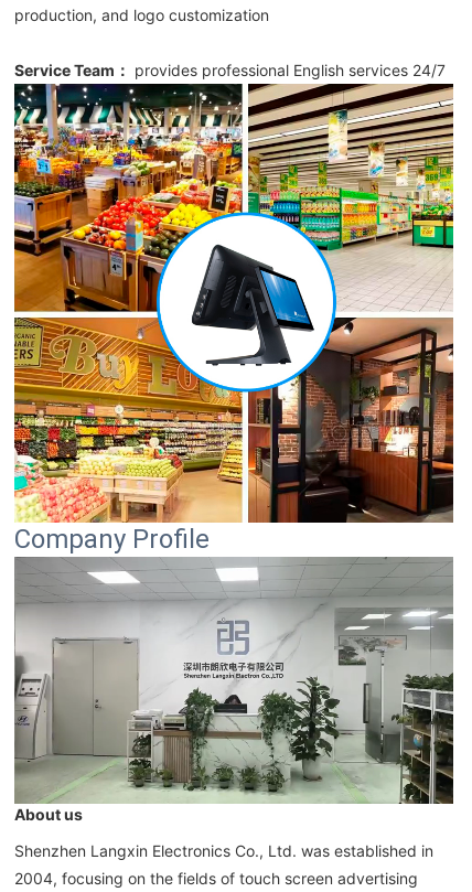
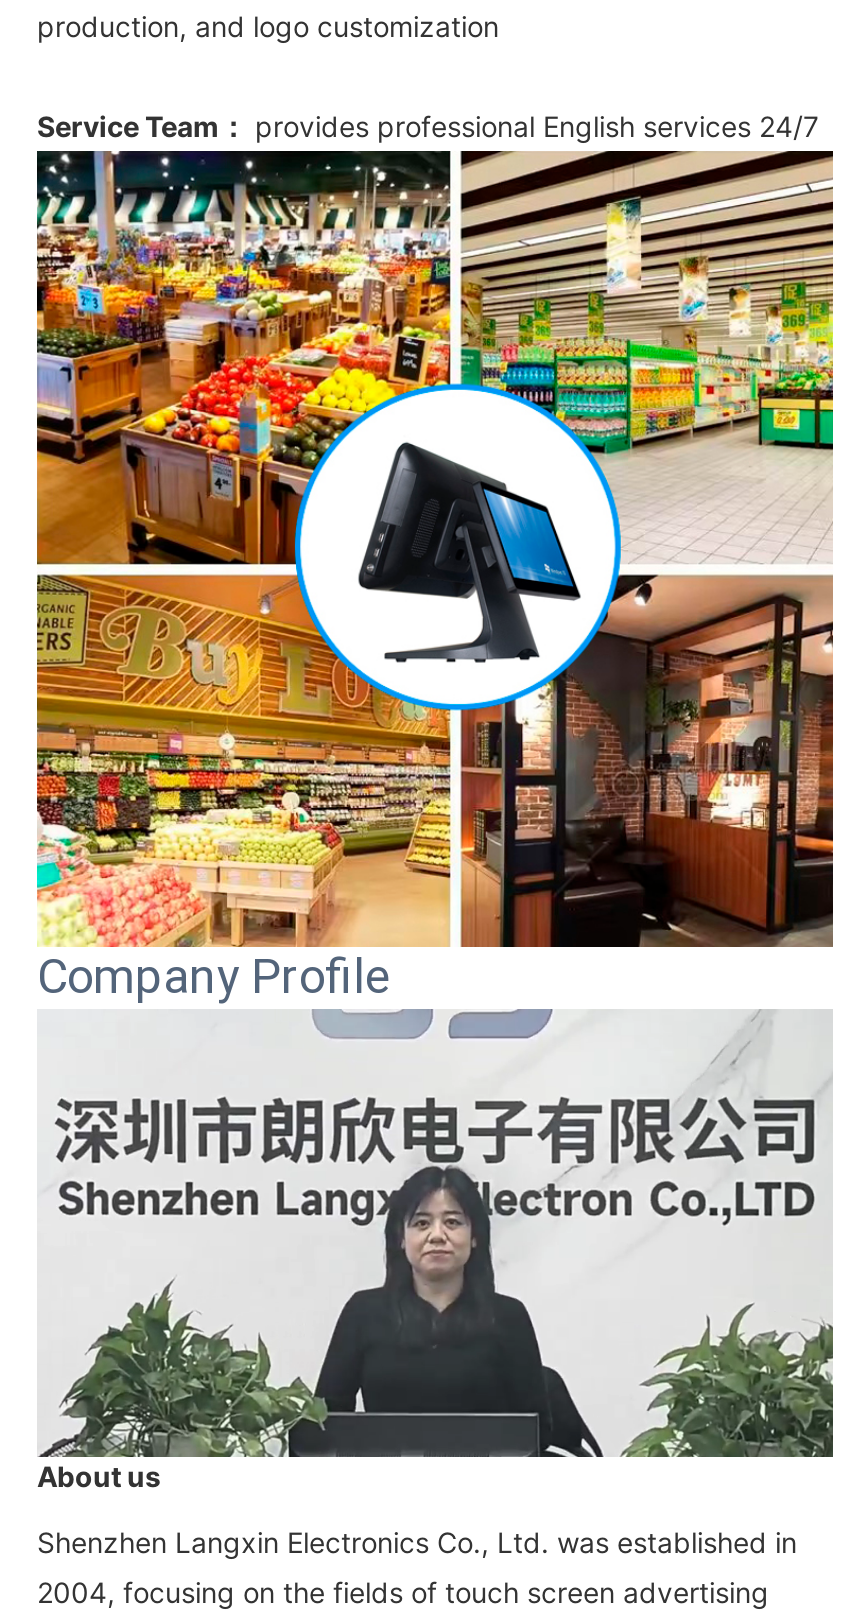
[13,557,454,804] [image] -> [37,1011,833,1459] [image]

